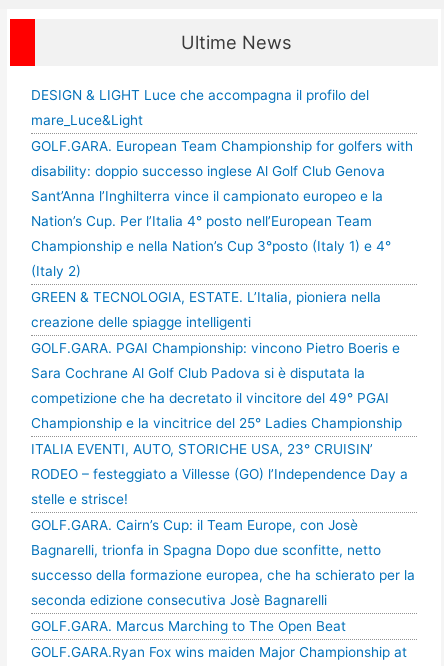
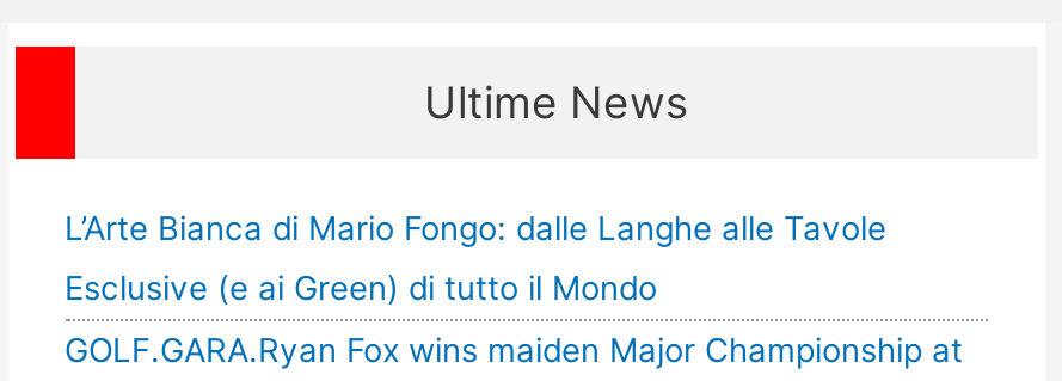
[30,87,414,634] DESIGN & LIGHT Luce che accompagna il profilo del | mare_Luce&Light | GOLF.GARA. European Team Championship for golfers with | disability: doppio successo inglese Al Golf Club Genova | Sant’Anna l’Inghilterra vince il campionato europeo e la | Nation’s Cup. Per l’Italia 4° posto nell’European Team | Championship e nella Nation’s Cup 3°posto (Italy 1) e 4° | (Italy 2) | GREEN & TECNOLOGIA, ESTATE. L’Italia, pioniera nella | creazione delle spiagge intelligenti | GOLF.GARA. PGAI Championship: vincono Pietro Boeris e | Sara Cochrane Al Golf Club Padova si è disputata la | competizione che ha decretato il vincitore del 49° PGAI | Championship e la vincitrice del 25° Ladies Championship | ITALIA EVENTI, AUTO, STORICHE USA, 23° CRUISIN’ | RODEO – festeggiato a Villesse (GO) l’Independence Day a | stelle e strisce! | GOLF.GARA. Cairn’s Cup: il Team Europe, con Josè | Bagnarelli, trionfa in Spagna Dopo due sconfitte, netto | successo della formazione europea, che ha schierato per la | seconda edizione consecutiva Josè Bagnarelli | GOLF.GARA. Marcus Marching to The Open Beat -> [65,209,886,307] L’Arte Bianca di Mario Fongo: dalle Langhe alle Tavole | Esclusive (e ai Green) di tutto il Mondo

